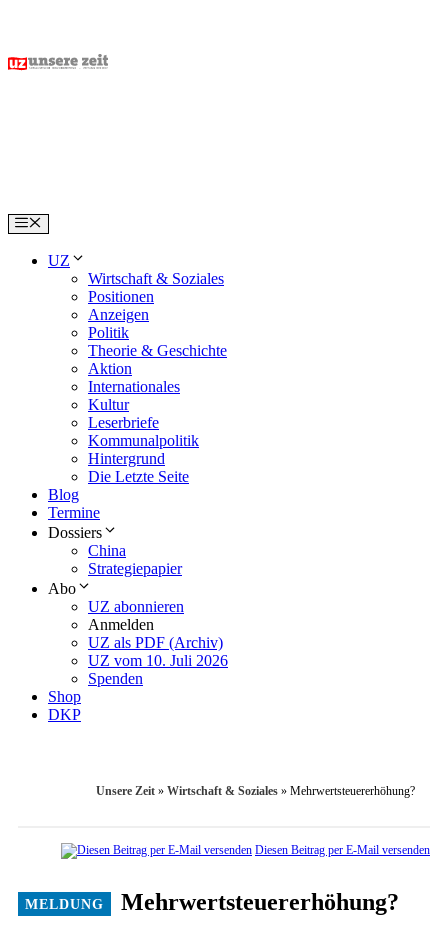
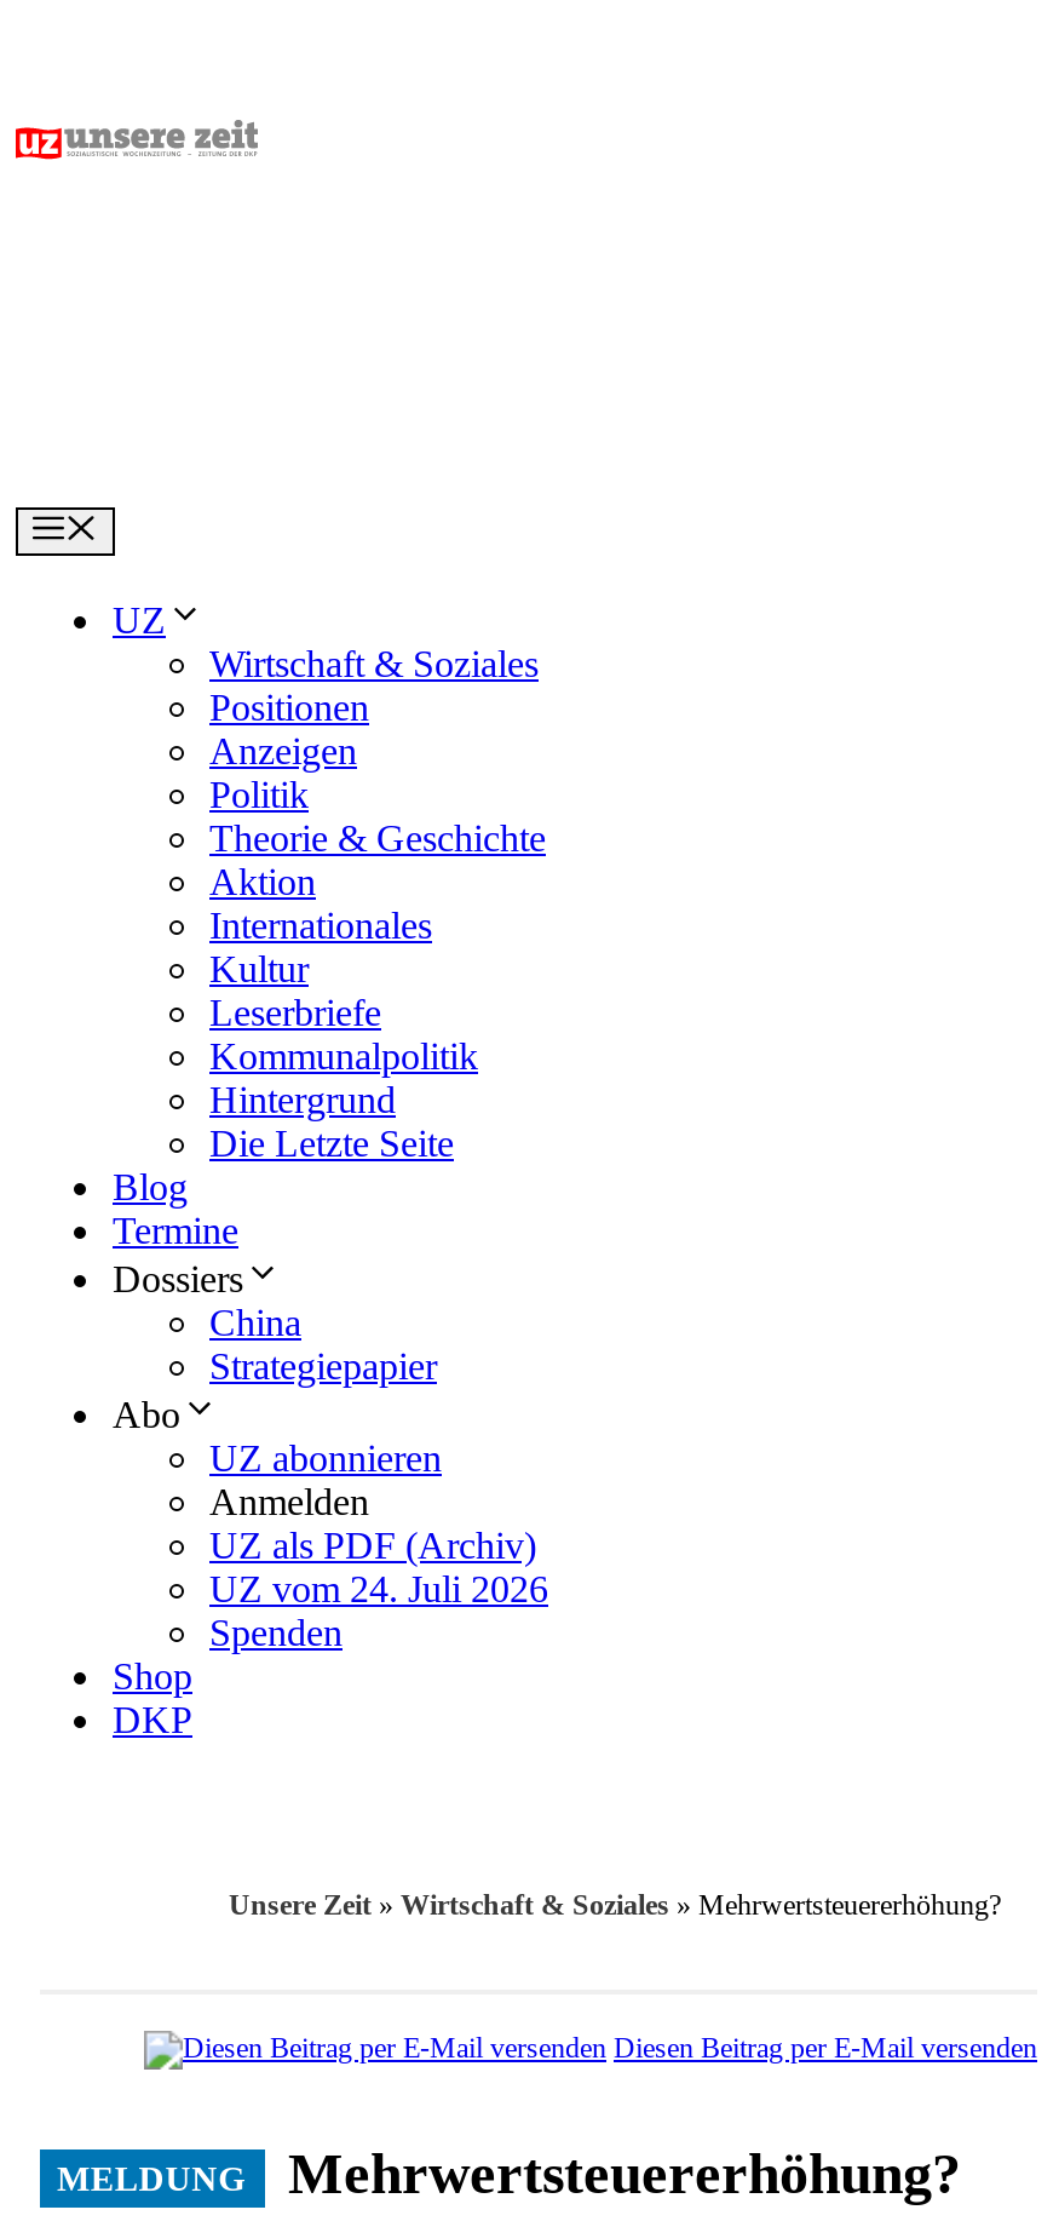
[88,652,228,669] UZ vom 10. Juli 2026 -> [209,1569,548,1610] UZ vom 24. Juli 2026

